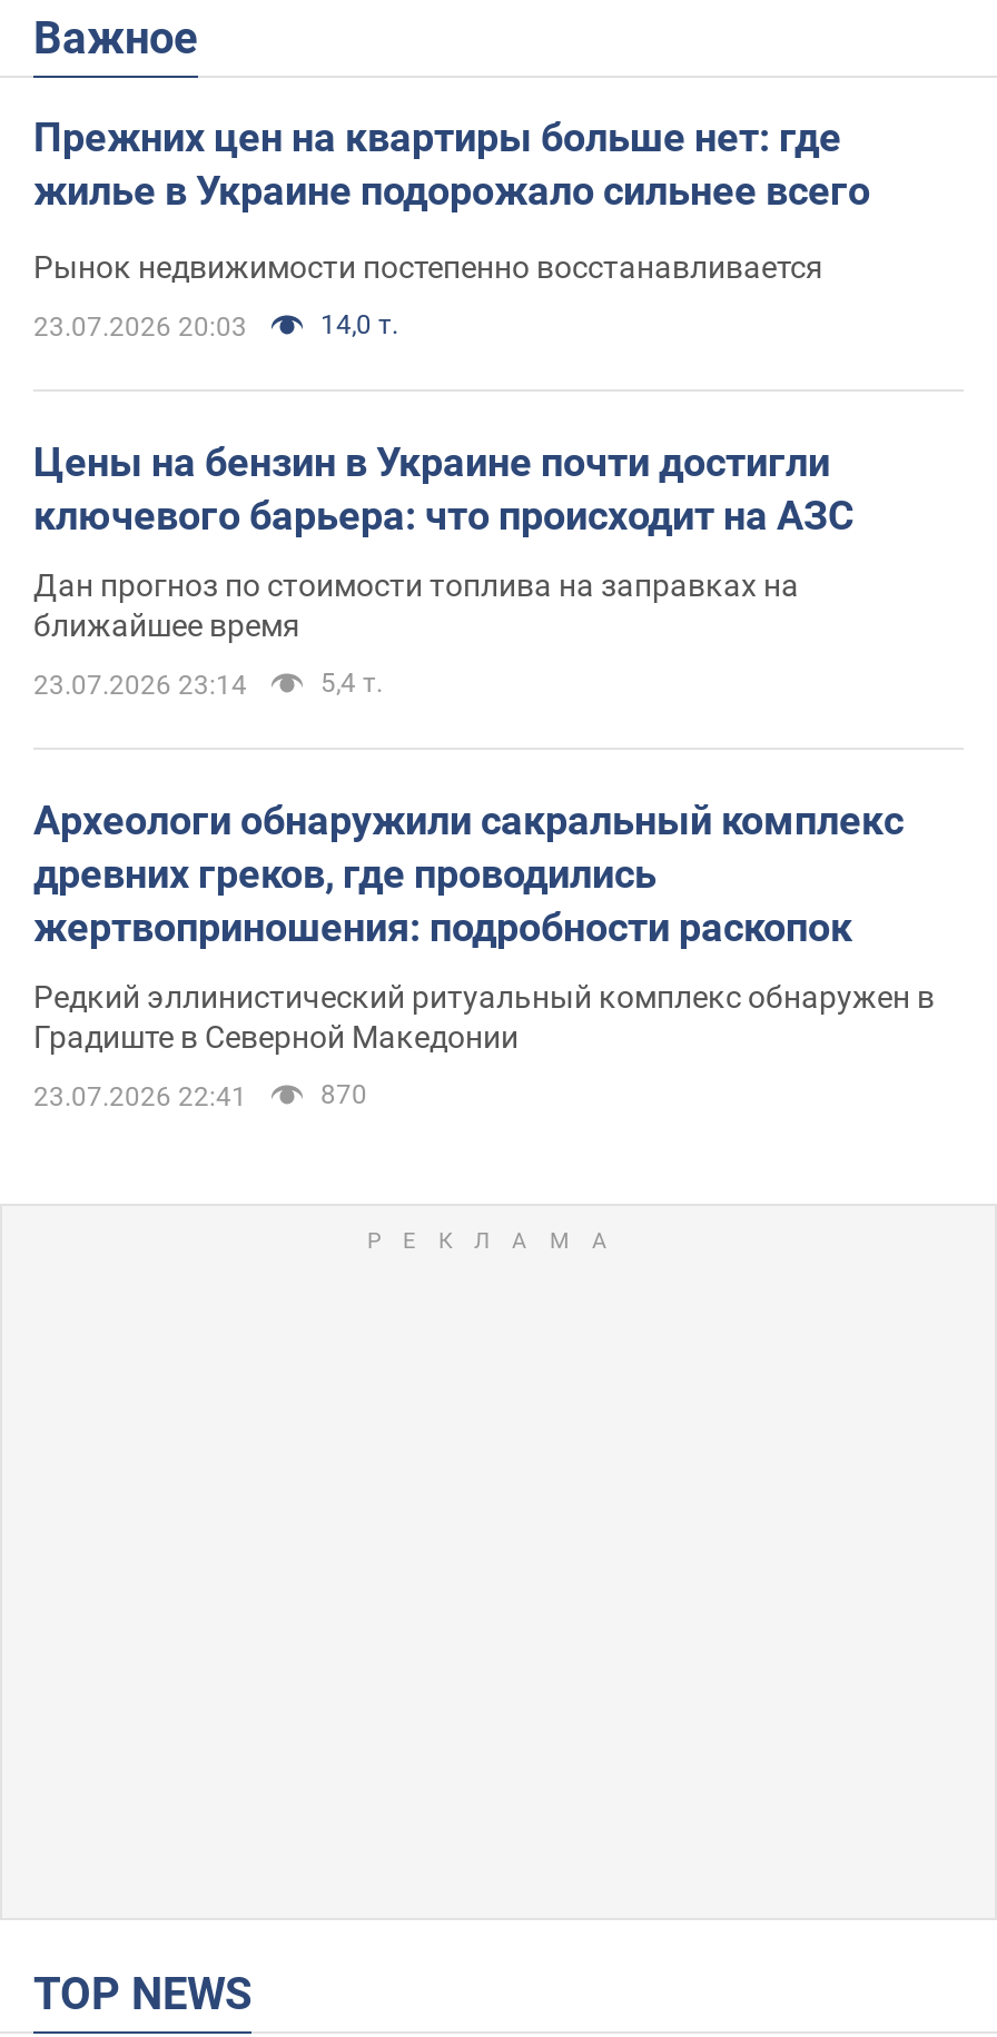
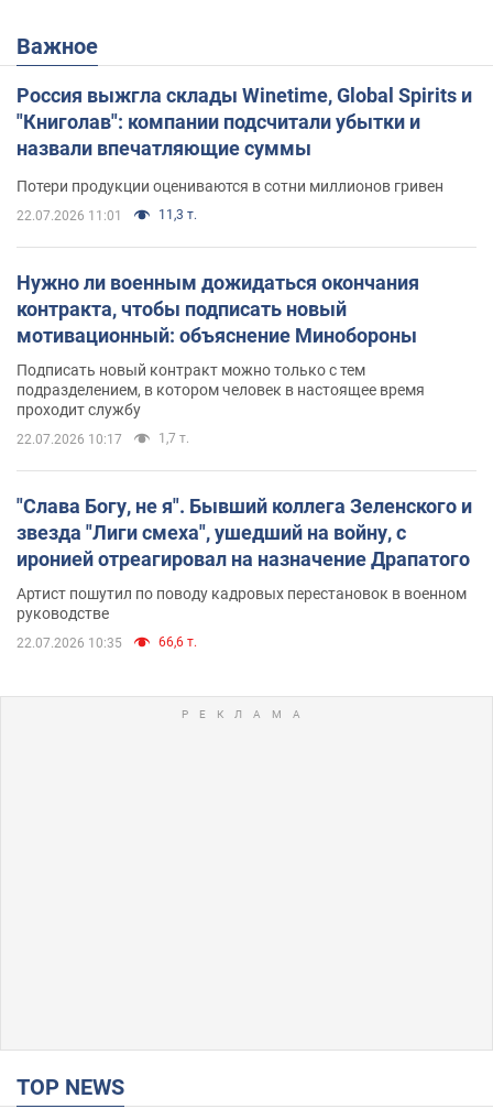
[33,113,870,213] Прежних цен на квартиры больше нет: где | жилье в Украине подорожало сильнее всего -> [17,83,472,159] Россия выжгла склады Winetime, Global Spirits и | "Книголав": компании подсчитали убытки и | назвали впечатляющие суммы
[33,249,823,284] Рынок недвижимости постепенно восстанавливается -> [17,177,443,195] Потери продукции оцениваются в сотни миллионов гривен
[33,309,398,342] 23.07.2026 20:03 | 14,0 т. -> [17,207,197,223] 22.07.2026 11:01 | 11,3 т.
[33,438,855,538] Цены на бензин в Украине почти достигли | ключевого барьера: что происходит на АЗС -> [17,271,419,347] Нужно ли военным дожидаться окончания | контракта, чтобы подписать новый | мотивационный: объяснение Минобороны
[33,567,799,642] Дан прогноз по стоимости топлива на заправках на | ближайшее время -> [17,361,425,418] Подписать новый контракт можно только с тем | подразделением, в котором человек в настоящее время | проходит службу
[33,667,383,700] 23.07.2026 23:14 | 5,4 т. -> [17,430,189,447] 22.07.2026 10:17 | 1,7 т.
[33,796,904,949] Археологи обнаружили сакральный комплекс | древних греков, где проводились | жертвоприношения: подробности раскопок -> [17,494,472,570] "Слава Богу, не я". Бывший коллега Зеленского и | звезда "Лиги смеха", ушедший на войну, с | иронией отреагировал на назначение Драпатого
[33,978,935,1054] Редкий эллинистический ритуальный комплекс обнаружен в | Градиште в Северной Македонии -> [17,584,467,622] Артист пошутил по поводу кадровых перестановок в военном | руководстве
[33,1078,367,1112] 23.07.2026 22:41 | 870 -> [17,634,197,651] 22.07.2026 10:35 | 66,6 т.

